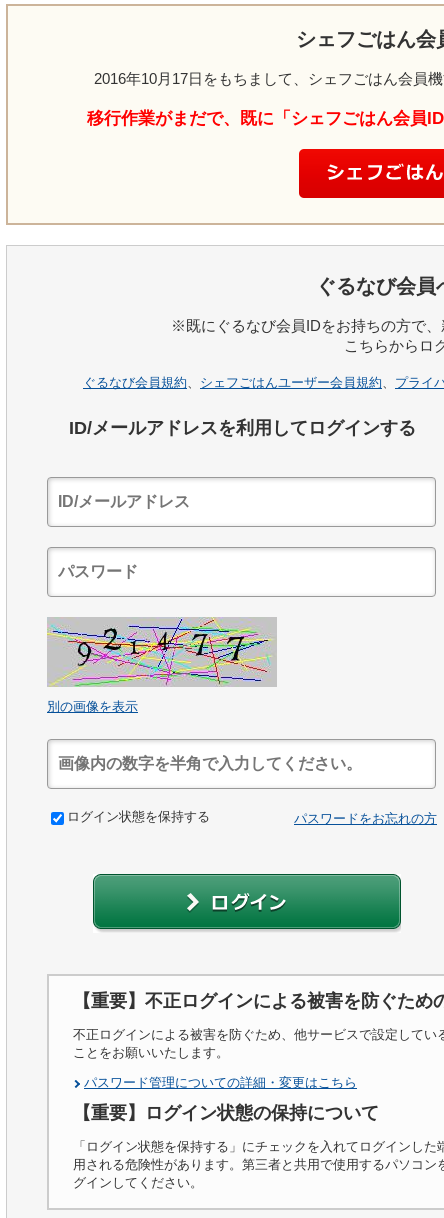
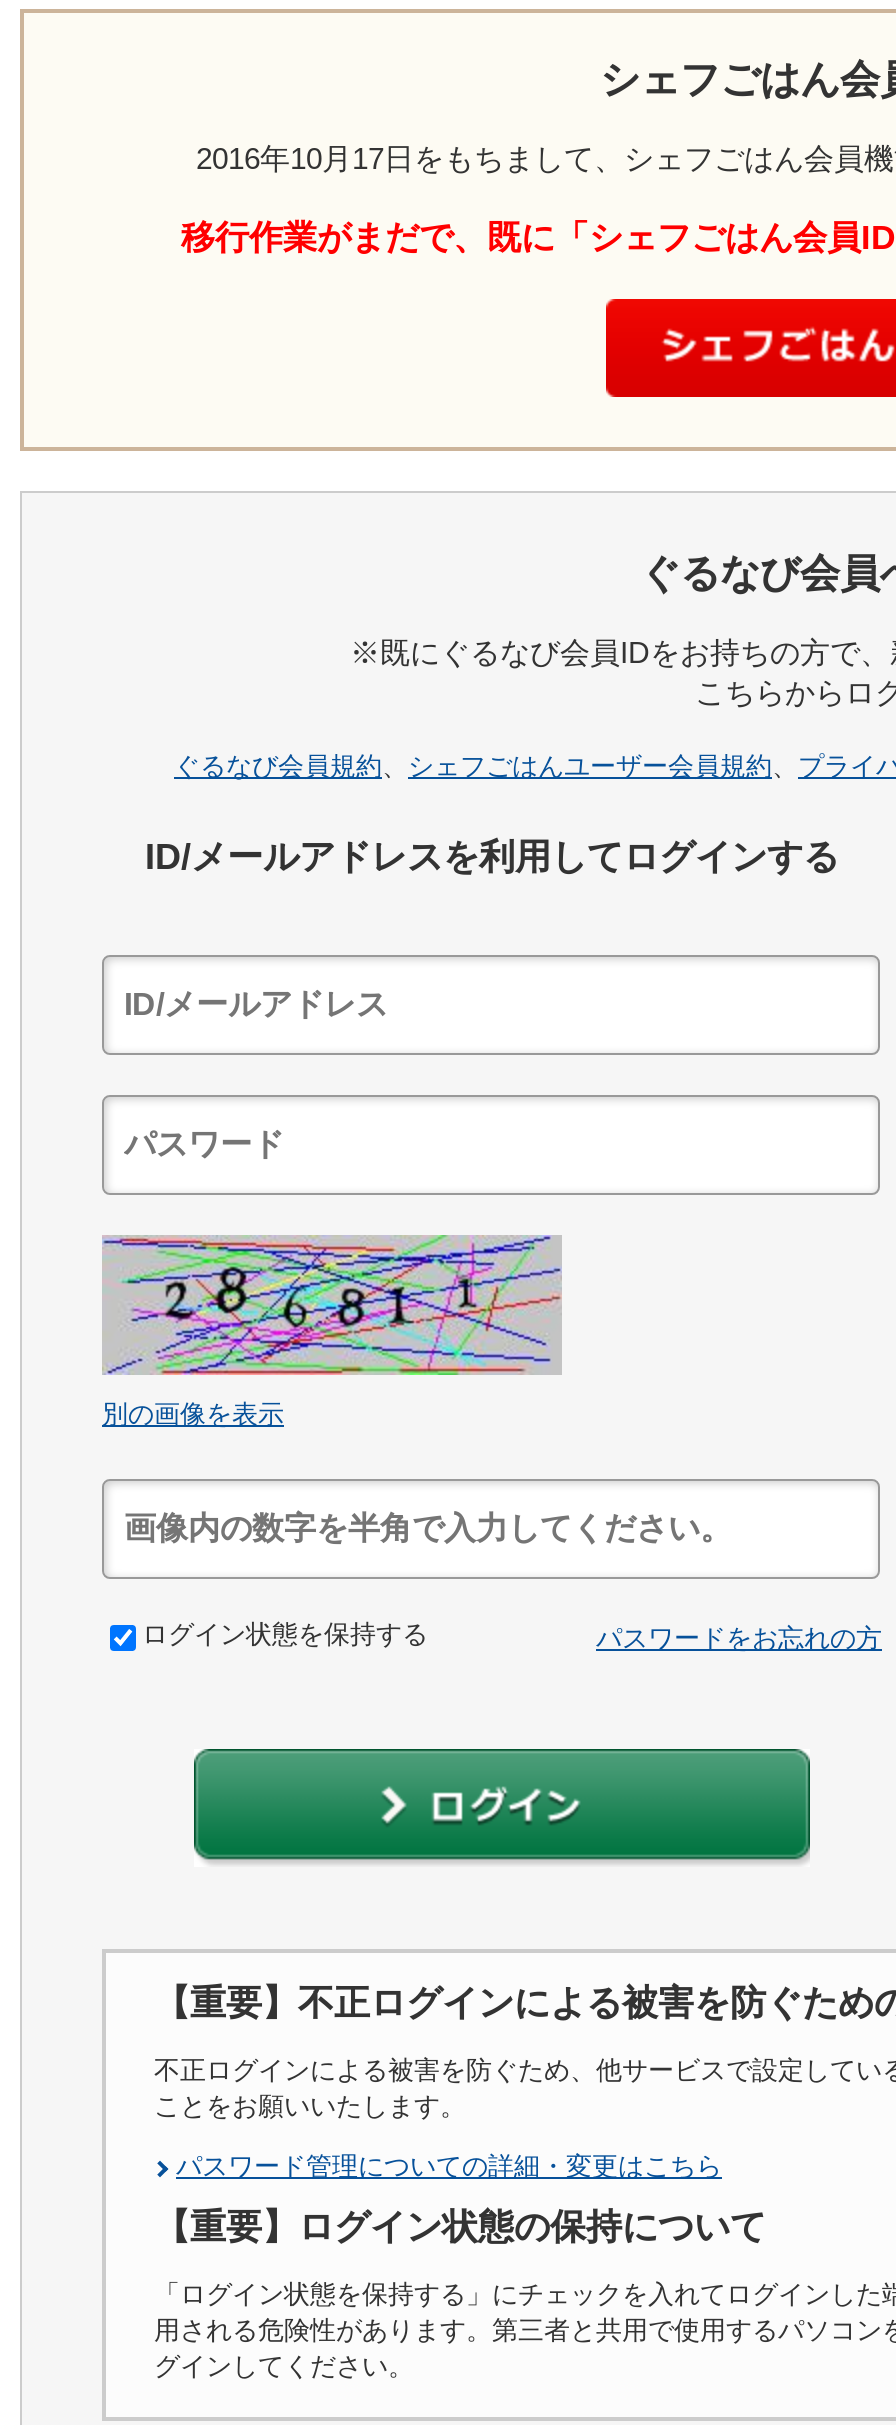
[48,618,274,687] [image] -> [104,1235,560,1375] [image]

